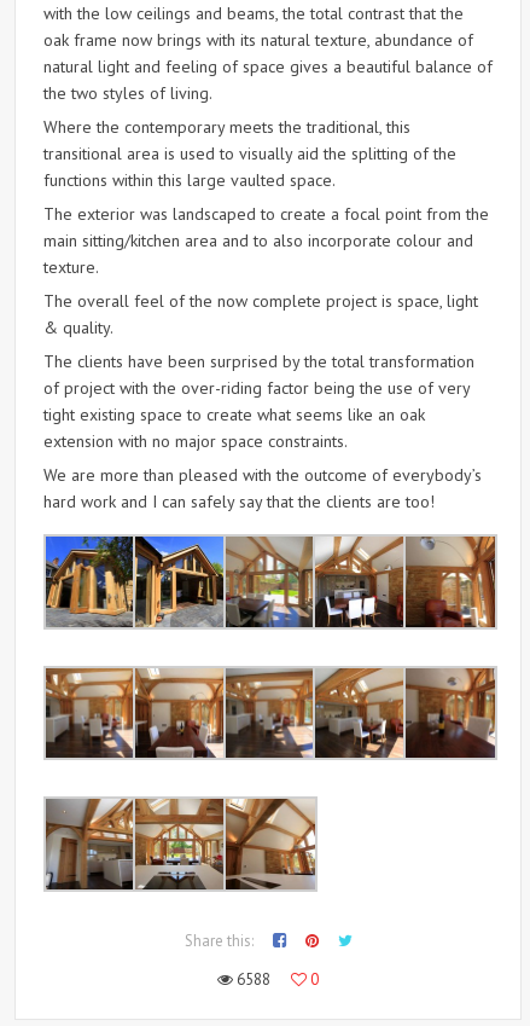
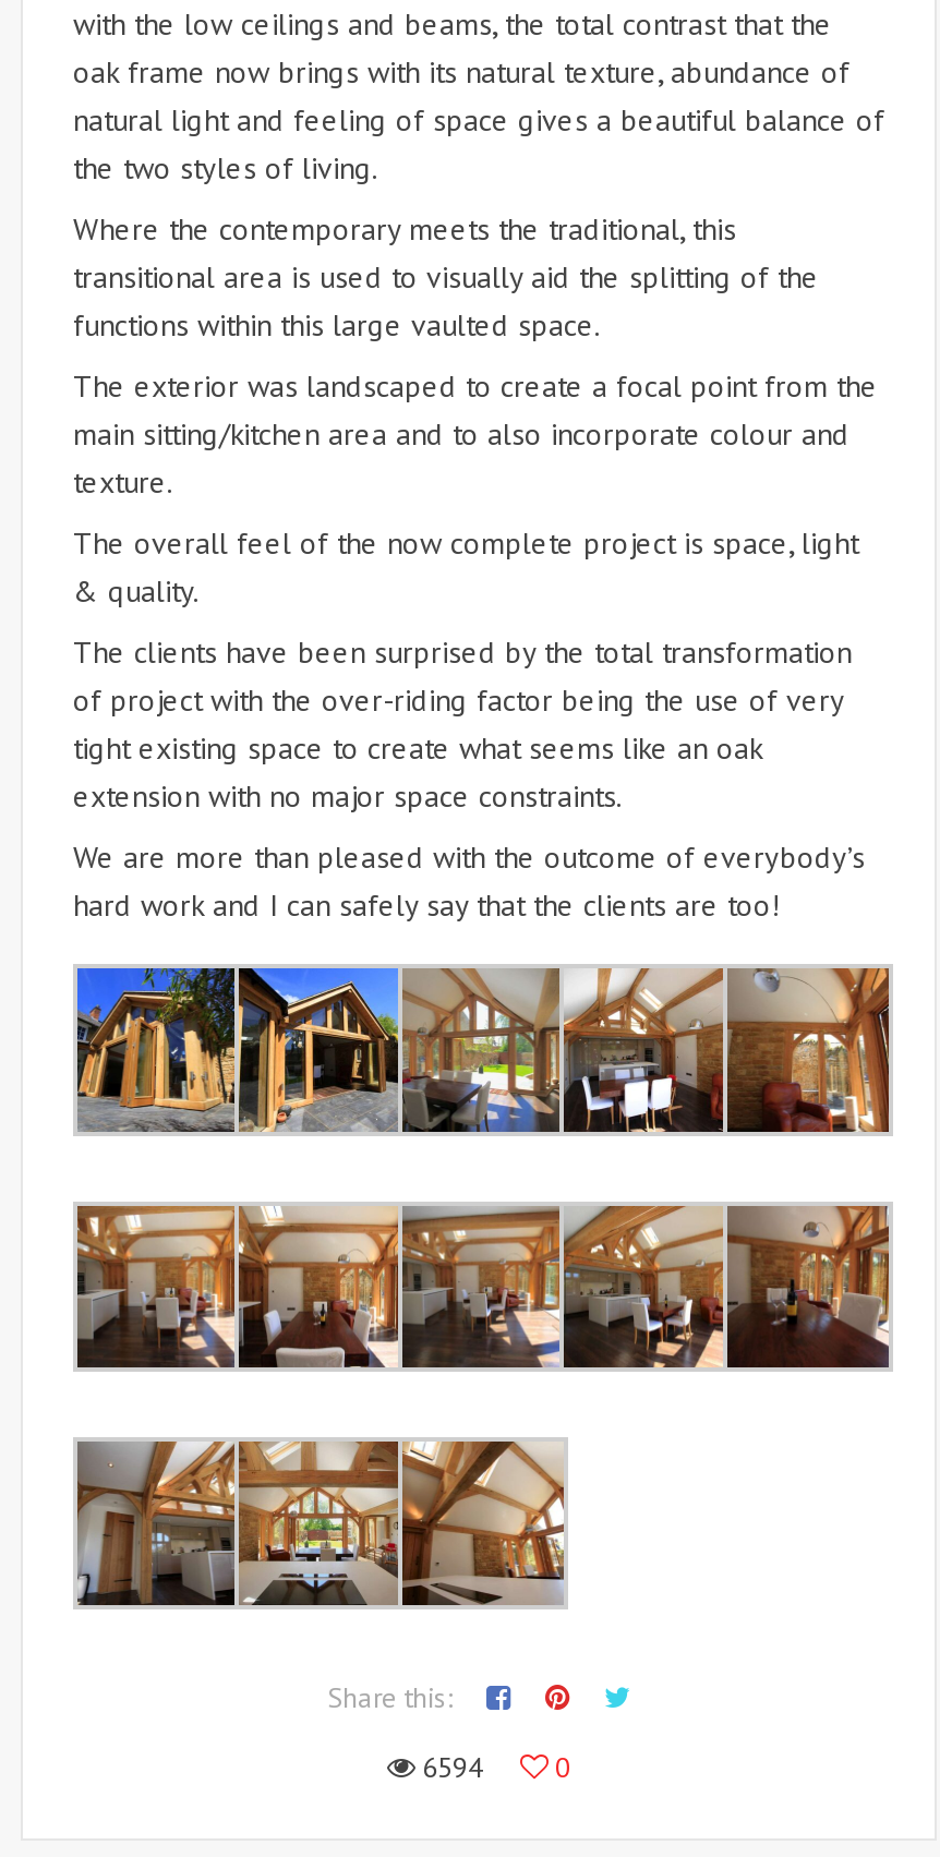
[237,969,319,989] 6588 0 -> [422,1748,570,1785] 6594 0

